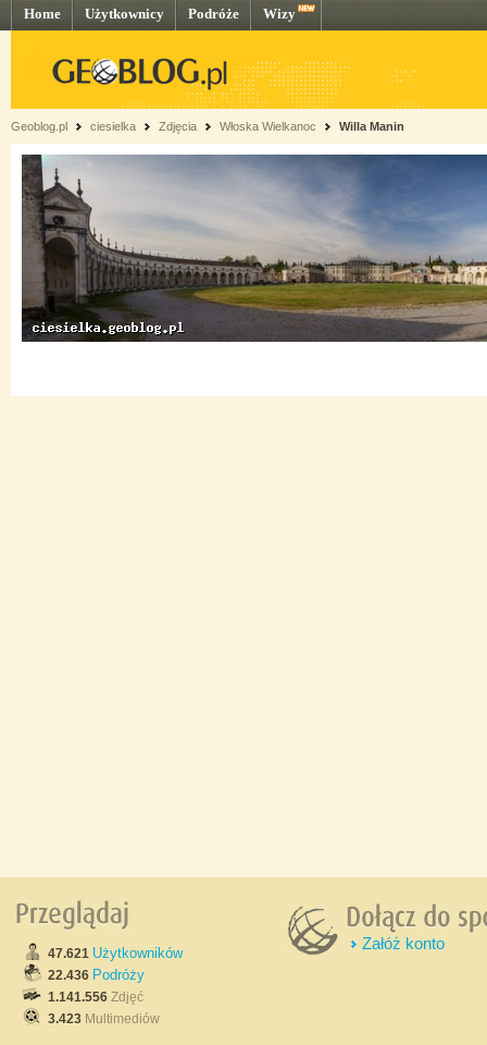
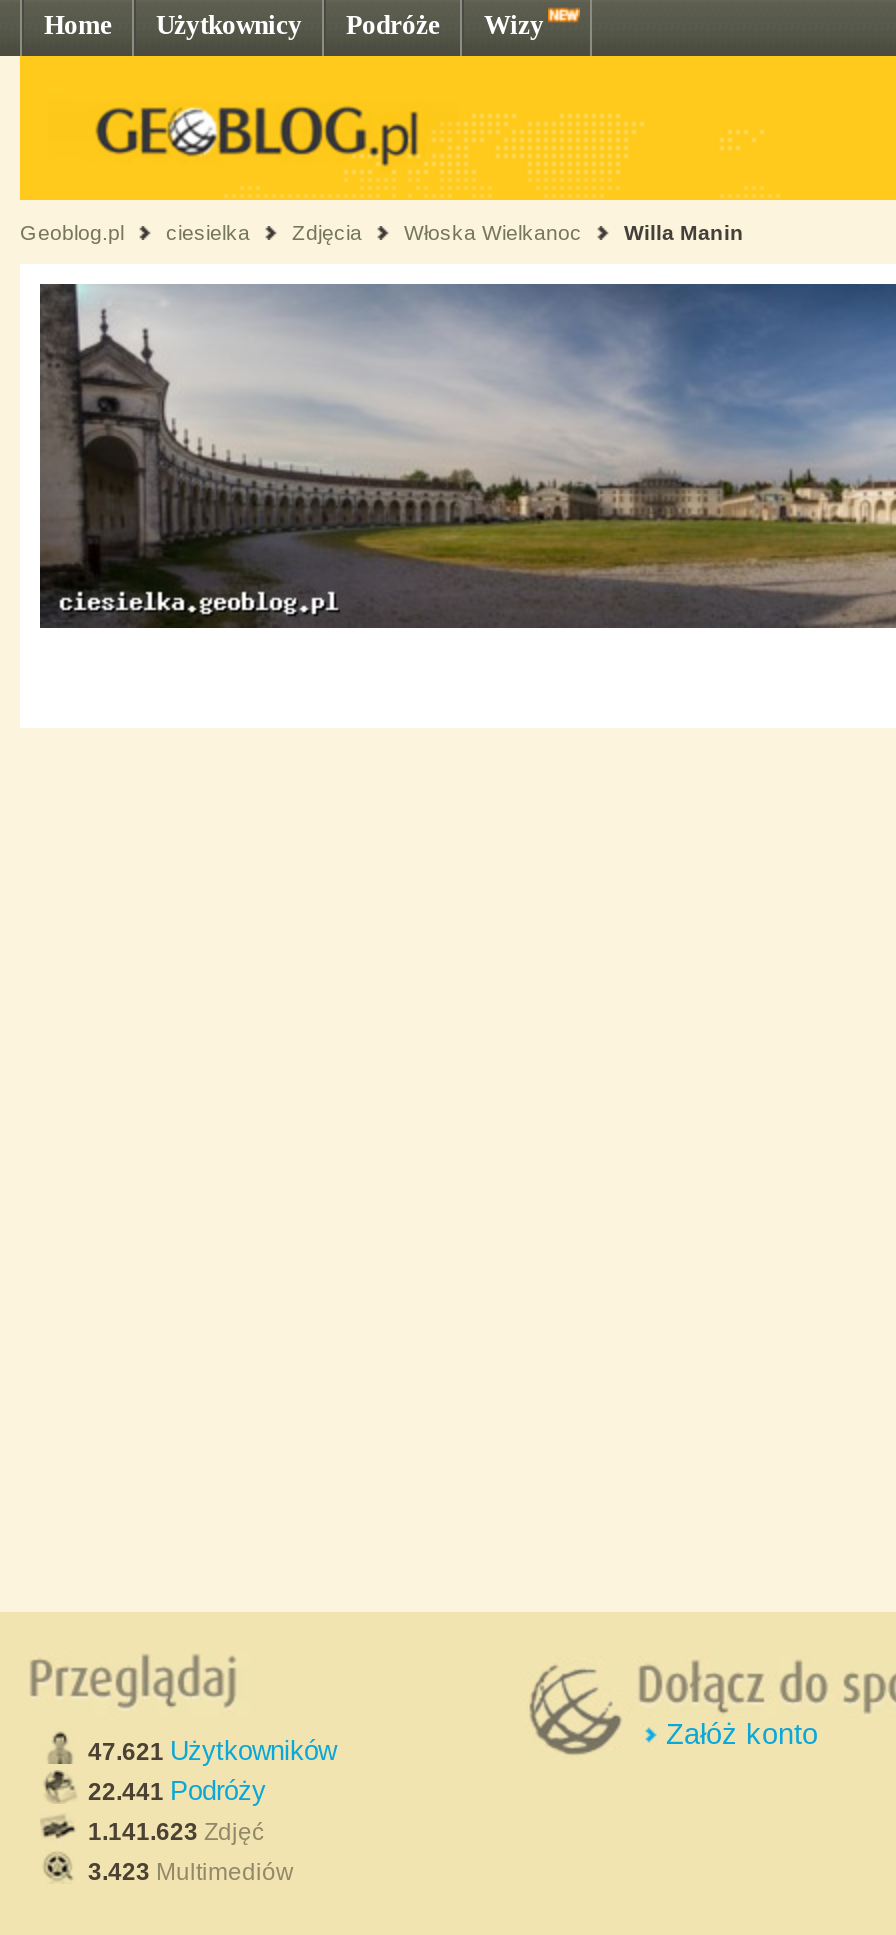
[48,967,145,983] 22.436 Podróży -> [88,1776,266,1806] 22.441 Podróży
[48,989,143,1005] 1.141.556 Zdjęć -> [88,1818,264,1846] 1.141.623 Zdjęć

